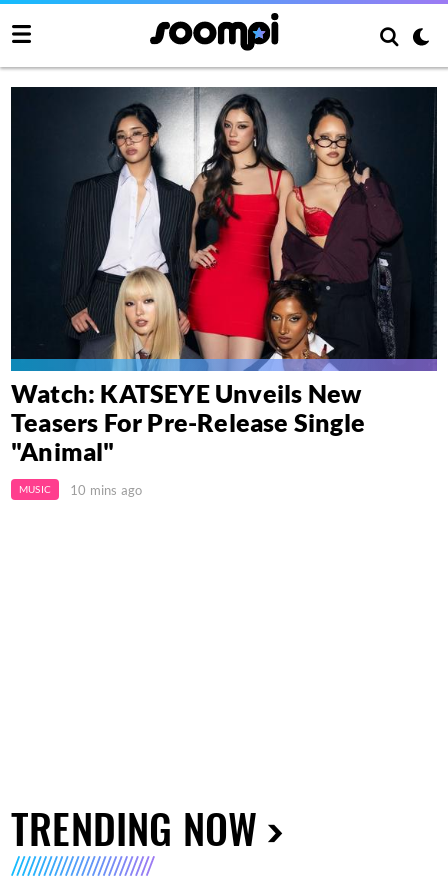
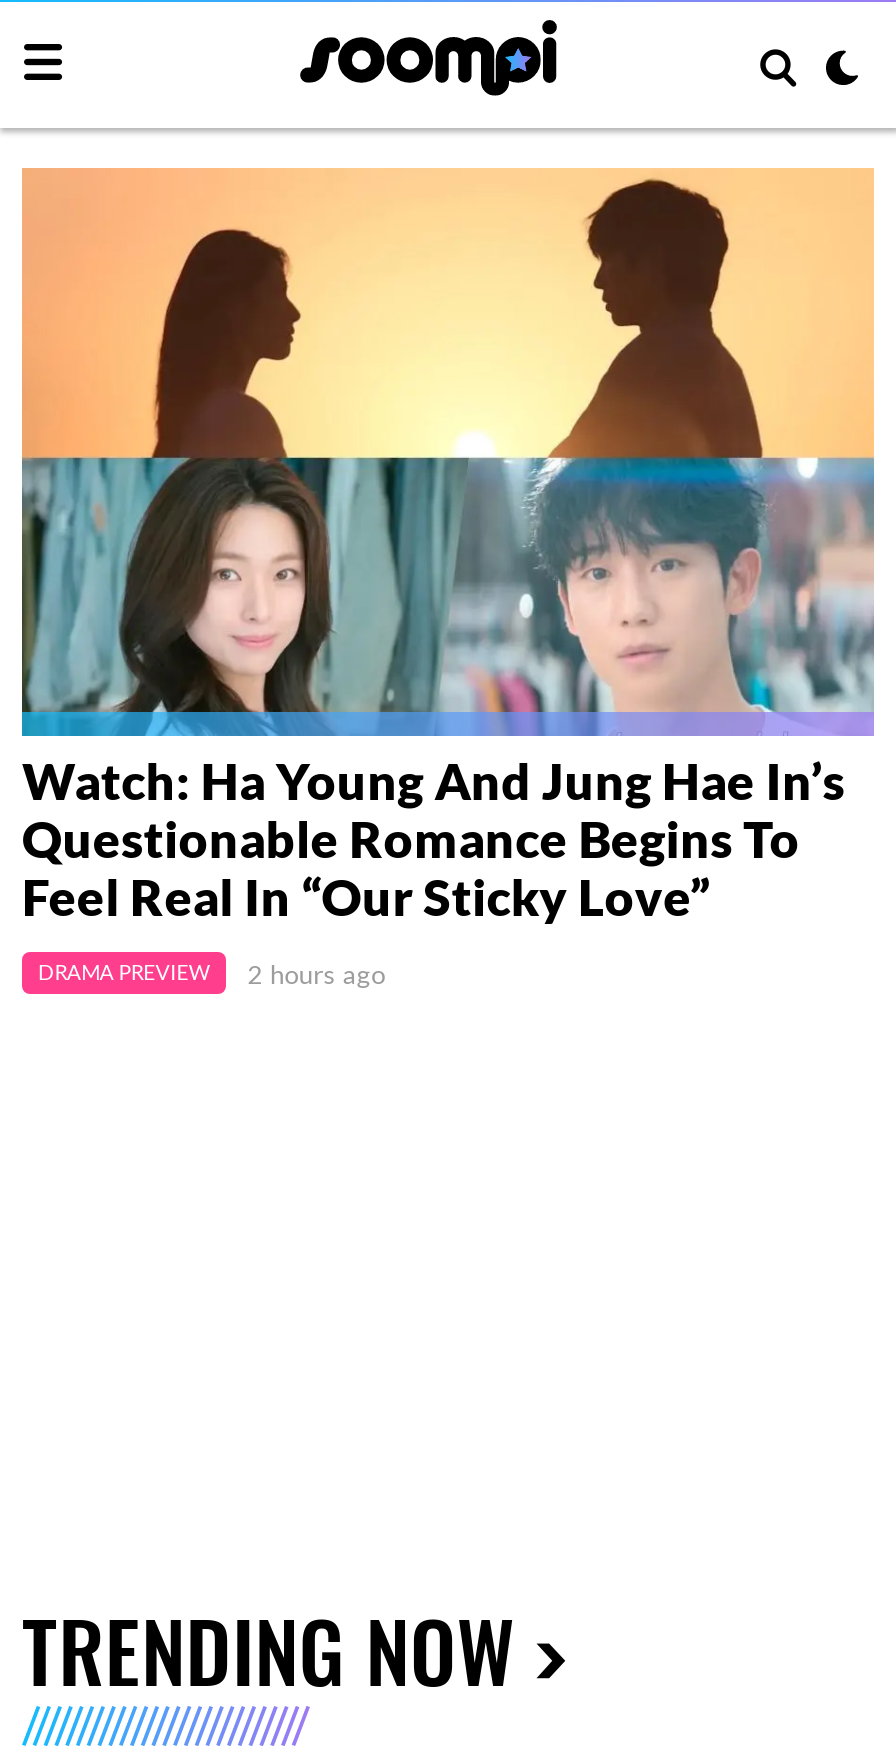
[10,86,438,466] [image] | Watch: KATSEYE Unveils New | Teasers For Pre-Release Single | "Animal" -> [20,168,876,925] [image] | Watch: Ha Young And Jung Hae In’s | Questionable Romance Begins To | Feel Real In “Our Sticky Love”
[19,482,142,498] MUSIC | 10 mins ago -> [38,957,386,989] DRAMA PREVIEW | 2 hours ago

